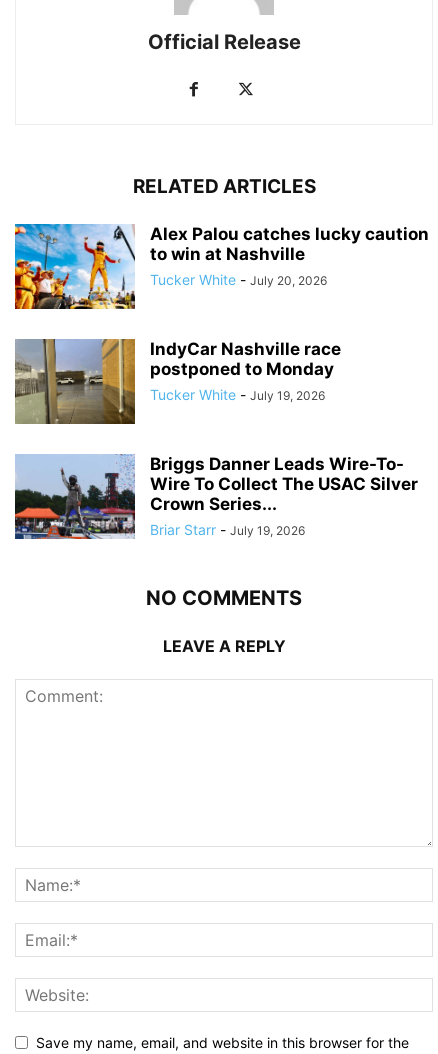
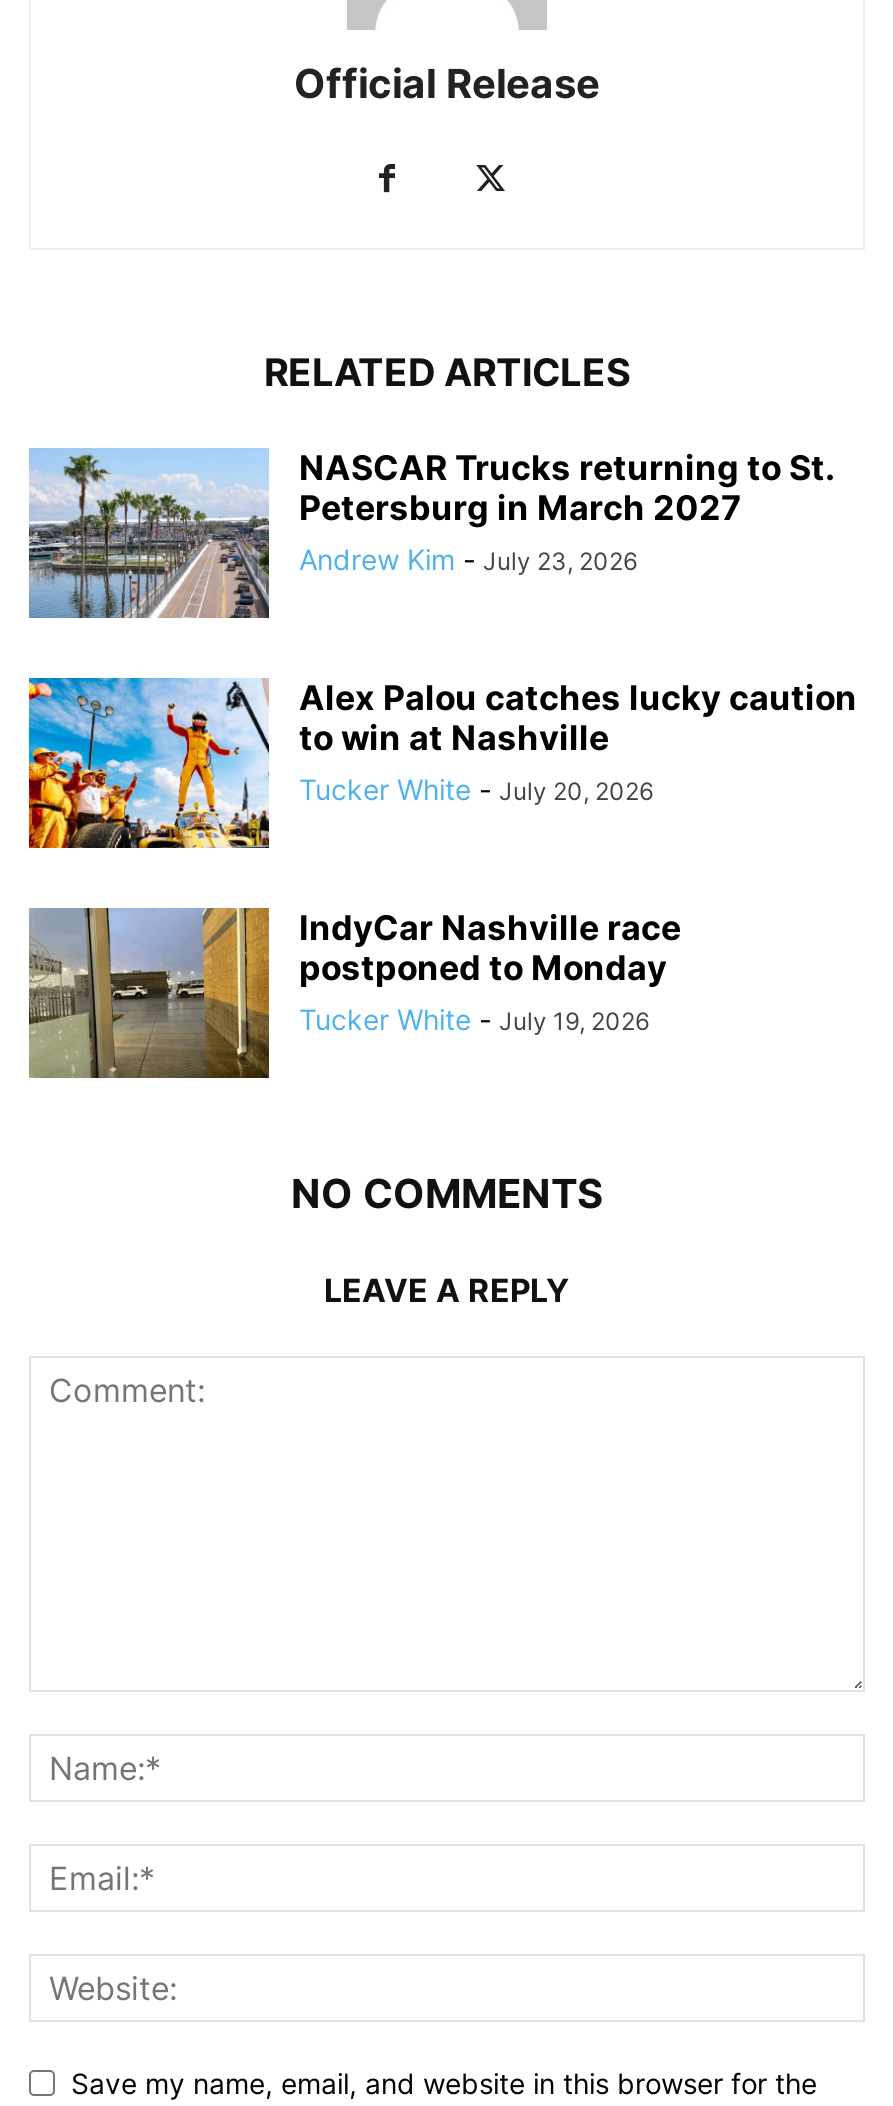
none -> [27,448,833,620] [image] | NASCAR Trucks returning to St. | Petersburg in March 2027 | Andrew Kim - July 23, 2026
moved [13,222,429,403] -> [25,674,857,1036]: [image] | Alex Palou catches lucky caution | to win at Nashville | Tucker White - July 20, 2026 | IndyCar Nashville race | postponed to Monday | Tucker White - July 19, 2026
[14,454,418,540] [image] | Briggs Danner Leads Wire-To- | Wire To Collect The USAC Silver | Crown Series... | Briar Starr - July 19, 2026 -> none

